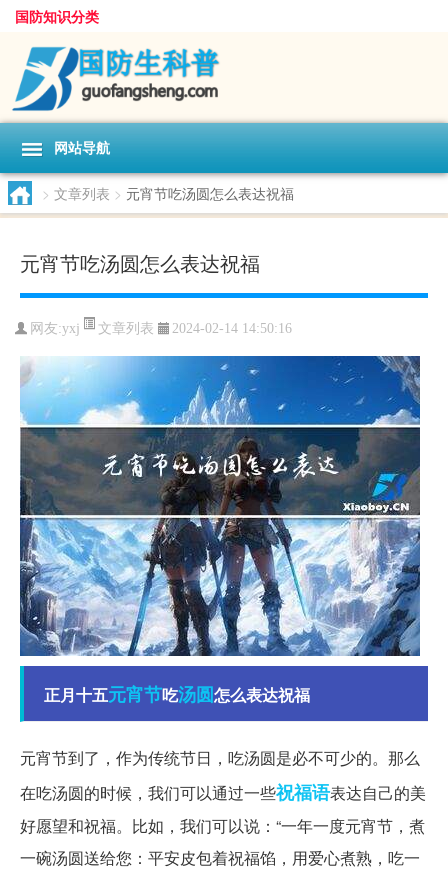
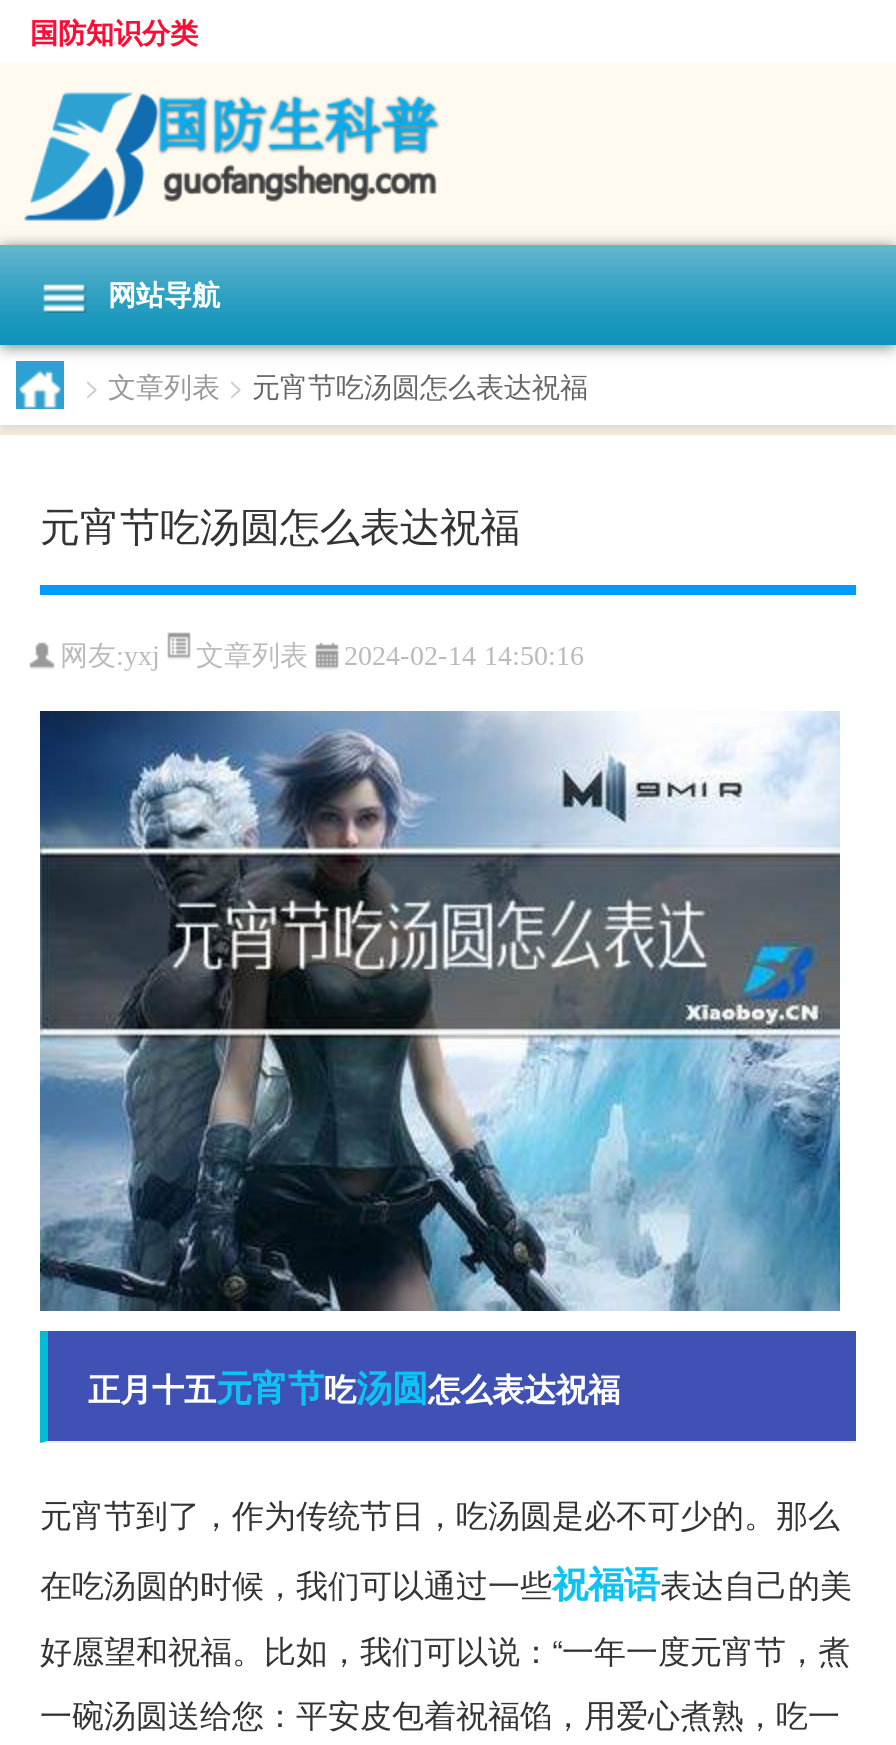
[19,355,421,657] [image] -> [38,709,840,1313] [image]

